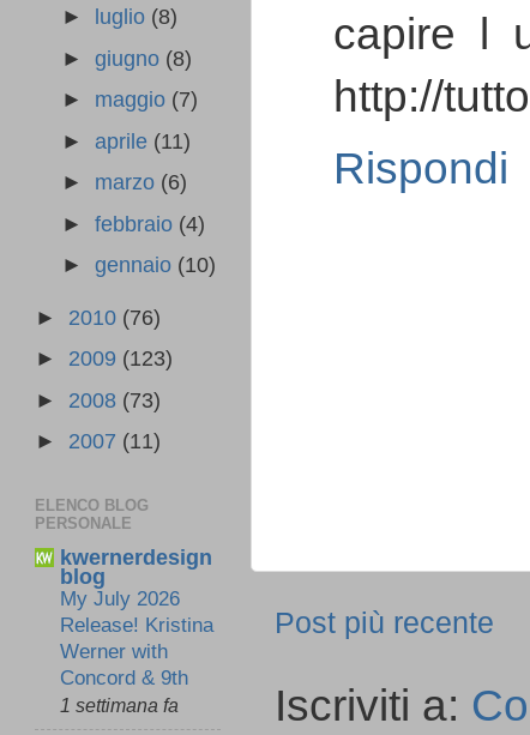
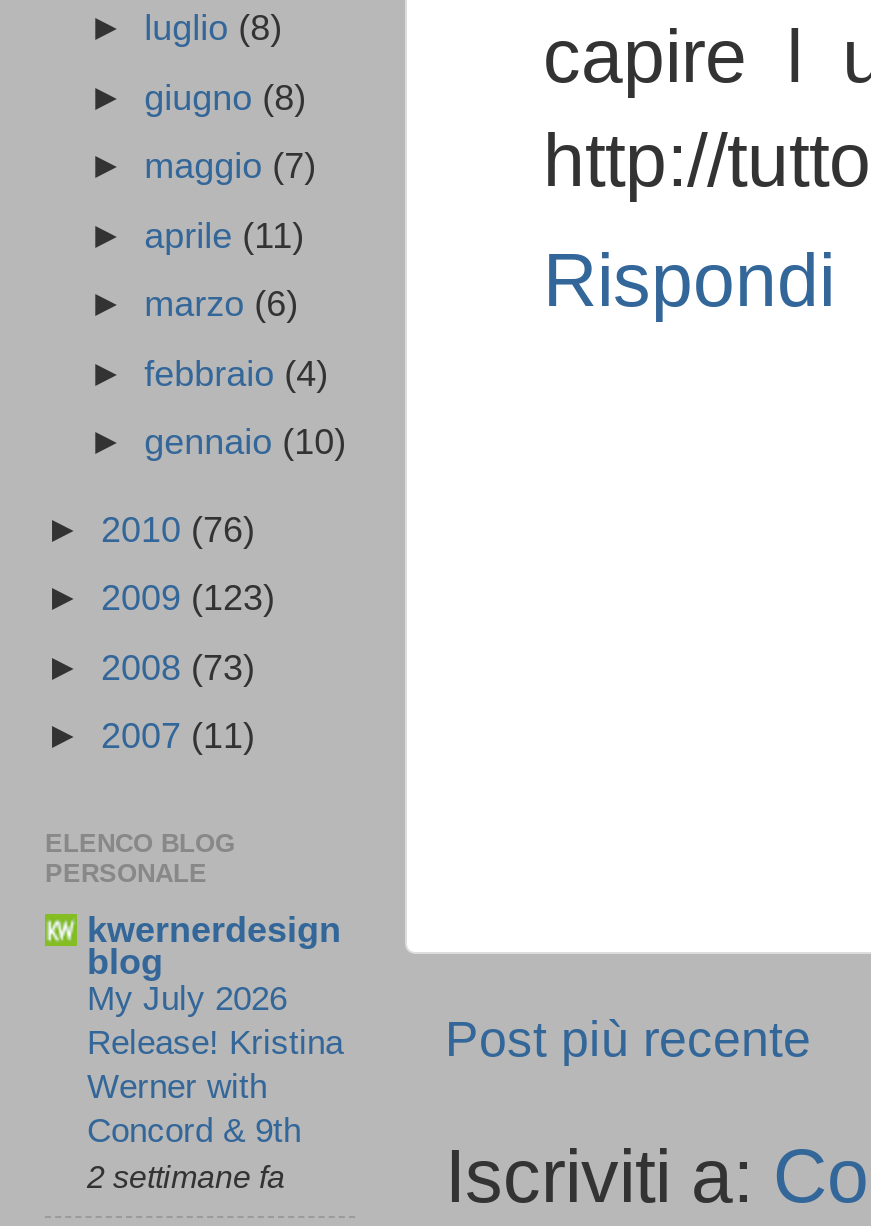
[60,694,179,715] 1 settimana fa -> [87,1157,285,1193] 2 settimane fa

